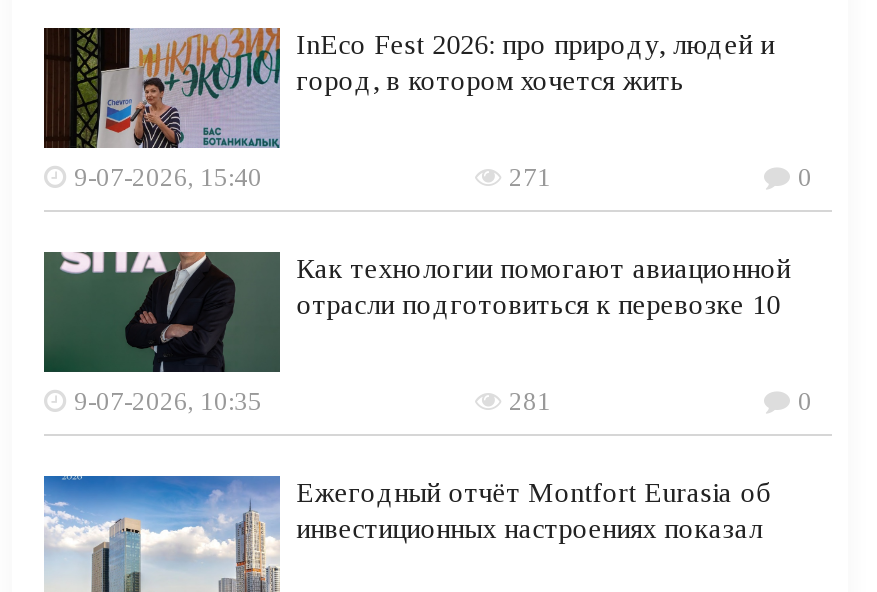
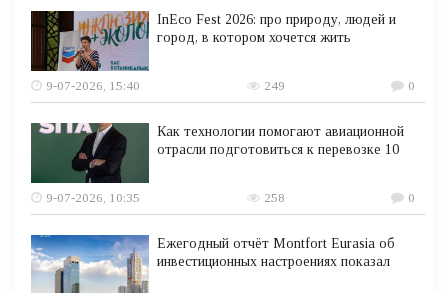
[509,163,551,193] 271 -> [263,78,284,93] 249
[509,387,551,417] 281 -> [263,190,284,205] 258

